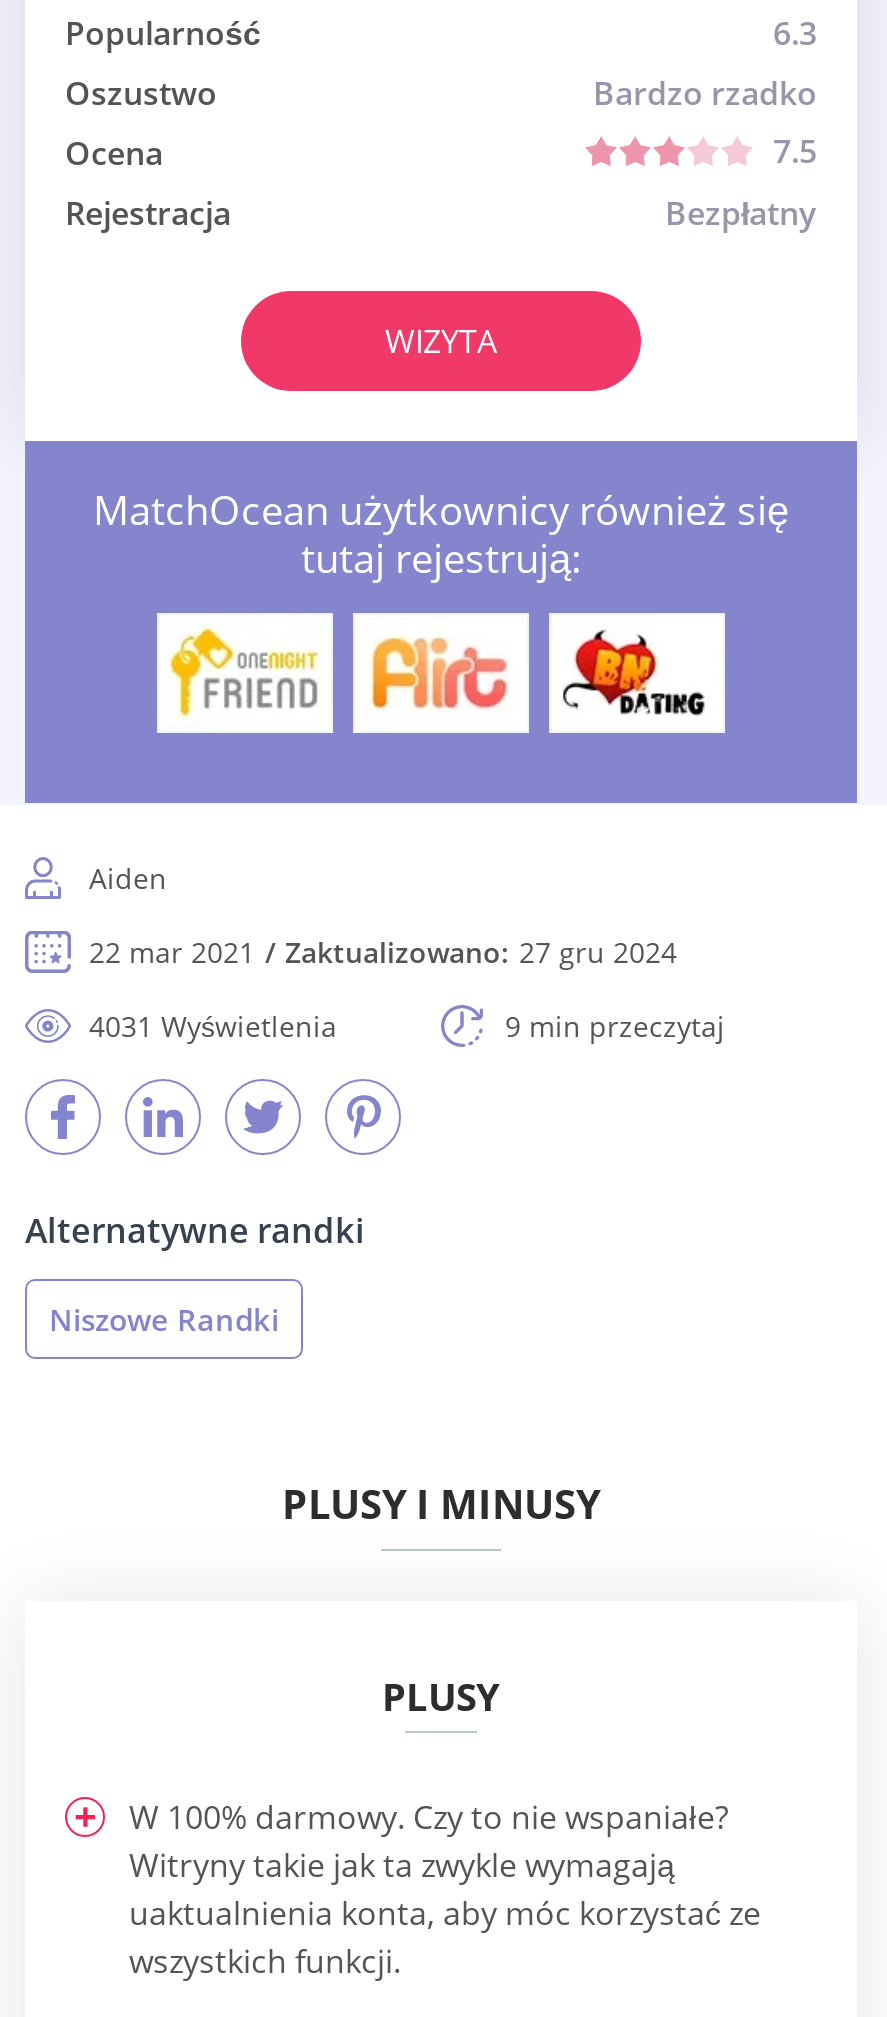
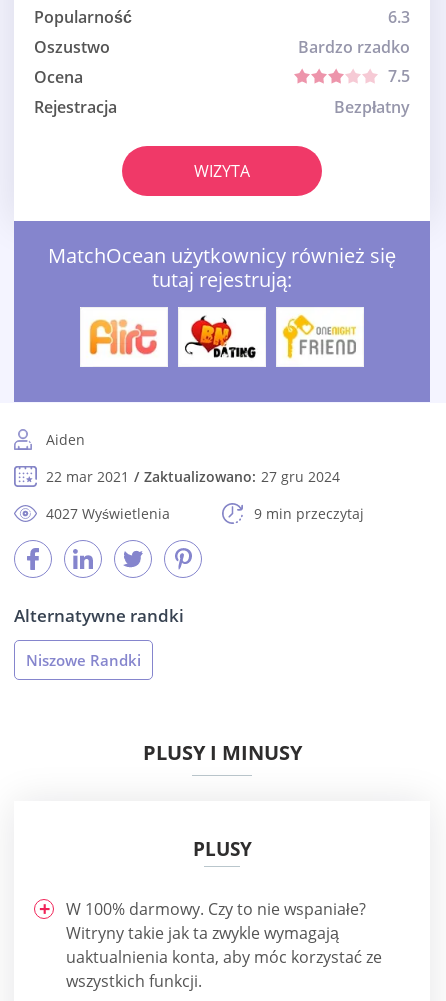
[169,627,319,719] [image] -> [87,315,160,358] [image]
[367,631,509,715] [image] -> [184,315,257,359] [image]
[561,629,709,717] [image] -> [281,314,357,360] [image]
[89,1007,337,1045] 4031 Wyświetlenia -> [46,504,170,523] 4027 Wyświetlenia

